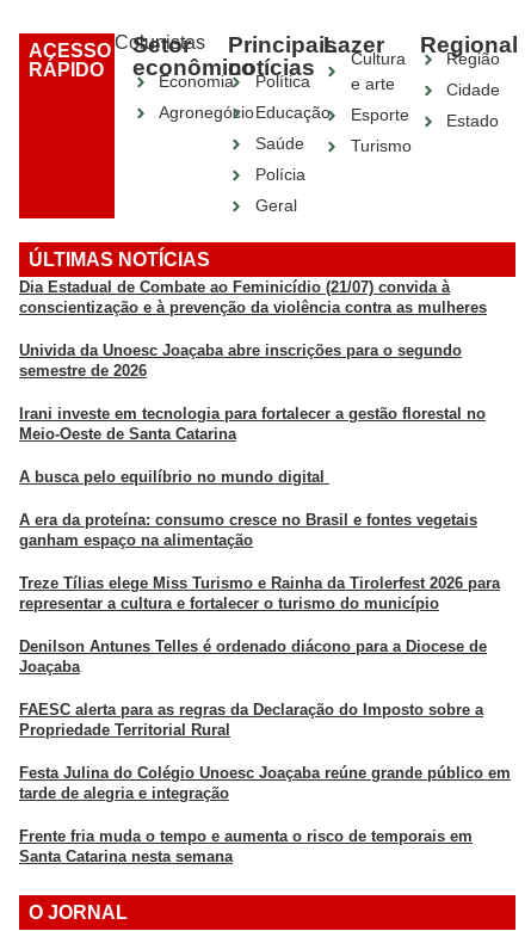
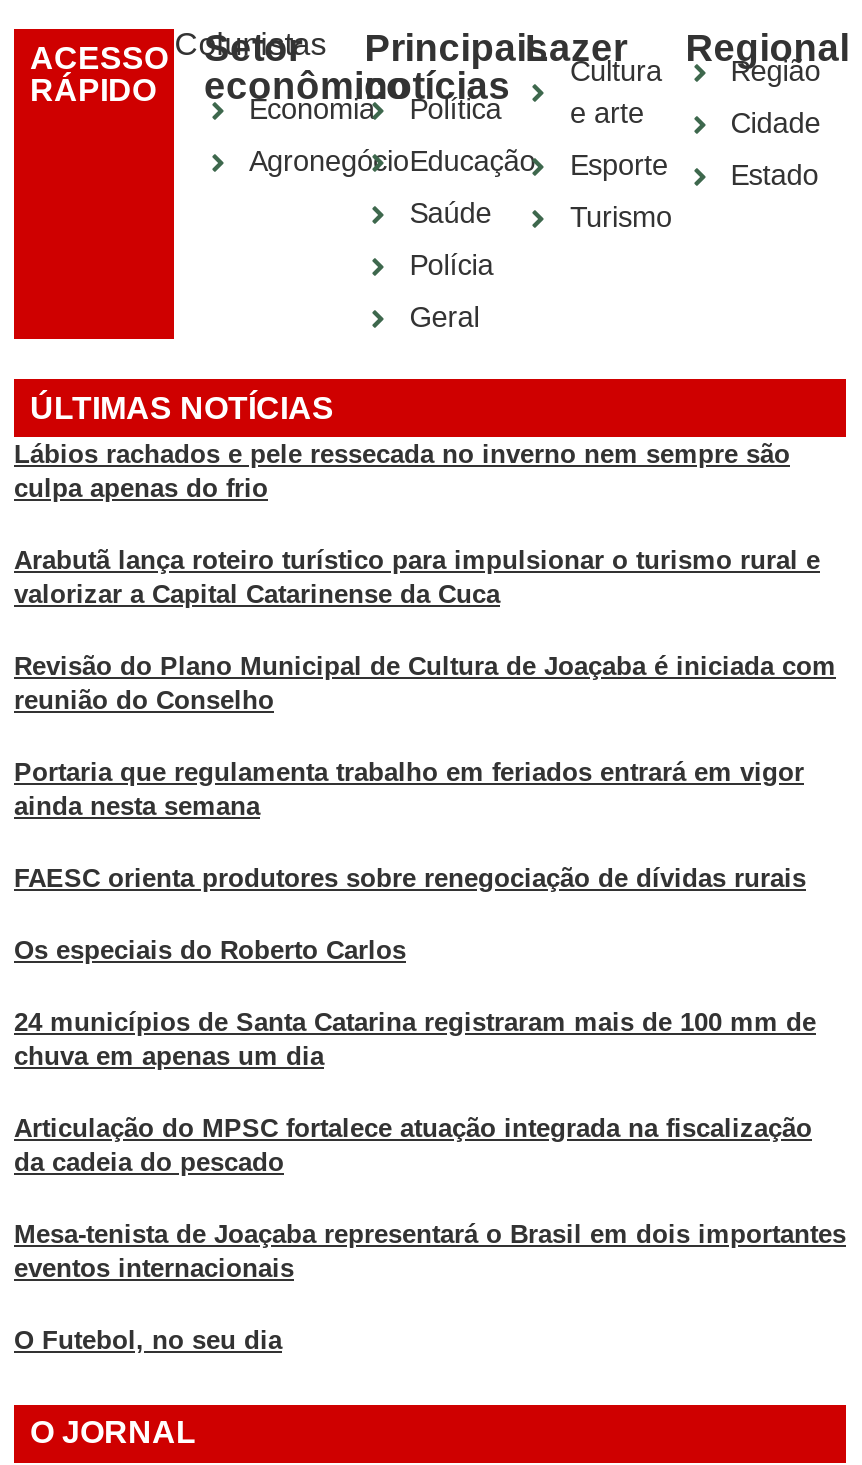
[19,278,487,317] Dia Estadual de Combate ao Feminicídio (21/07) convida à | conscientização e à prevenção da violência contra as mulheres -> [14,439,790,503] Lábios rachados e pele ressecada no inverno nem sempre são | culpa apenas do frio
[19,342,462,380] Univida da Unoesc Joaçaba abre inscrições para o segundo | semestre de 2026 -> [14,545,820,609] Arabutã lança roteiro turístico para impulsionar o turismo rural e | valorizar a Capital Catarinense da Cuca
[19,405,486,443] Irani investe em tecnologia para fortalecer a gestão florestal no | Meio-Oeste de Santa Catarina -> [14,651,836,715] Revisão do Plano Municipal de Cultura de Joaçaba é iniciada com | reunião do Conselho
[19,468,329,486] A busca pelo equilíbrio no mundo digital -> [14,757,804,821] Portaria que regulamenta trabalho em feriados entrará em vigor | ainda nesta semana
[19,511,477,549] A era da proteína: consumo cresce no Brasil e fontes vegetais | ganham espaço na alimentação -> [14,863,806,893] FAESC orienta produtores sobre renegociação de dívidas rurais
[19,574,500,613] Treze Tílias elege Miss Turismo e Rainha da Tirolerfest 2026 para | representar a cultura e fortalecer o turismo do município -> [14,935,406,965] Os especiais do Roberto Carlos
[19,638,487,676] Denilson Antunes Telles é ordenado diácono para a Diocese de | Joaçaba -> [14,1007,816,1071] 24 municípios de Santa Catarina registraram mais de 100 mm de | chuva em apenas um dia
[19,701,483,739] FAESC alerta para as regras da Declaração do Imposto sobre a | Propriedade Territorial Rural -> [14,1113,812,1177] Articulação do MPSC fortalece atuação integrada na fiscalização | da cadeia do pescado
[19,764,511,802] Festa Julina do Colégio Unoesc Joaçaba reúne grande público em | tarde de alegria e integração -> [14,1219,846,1283] Mesa-tenista de Joaçaba representará o Brasil em dois importantes | eventos internacionais
[19,827,473,866] Frente fria muda o tempo e aumenta o risco de temporais em | Santa Catarina nesta semana -> [14,1325,282,1355] O Futebol, no seu dia

